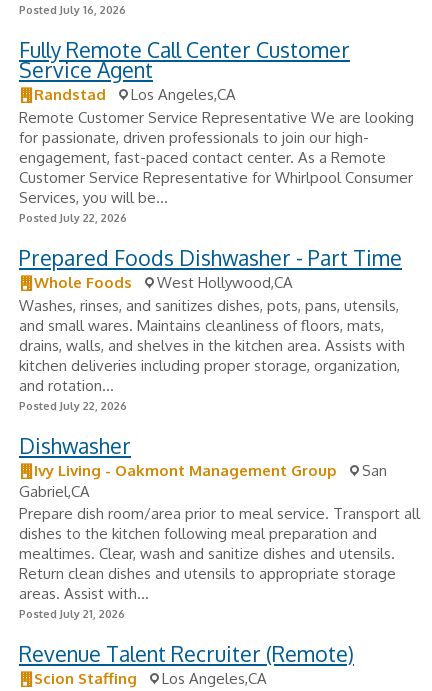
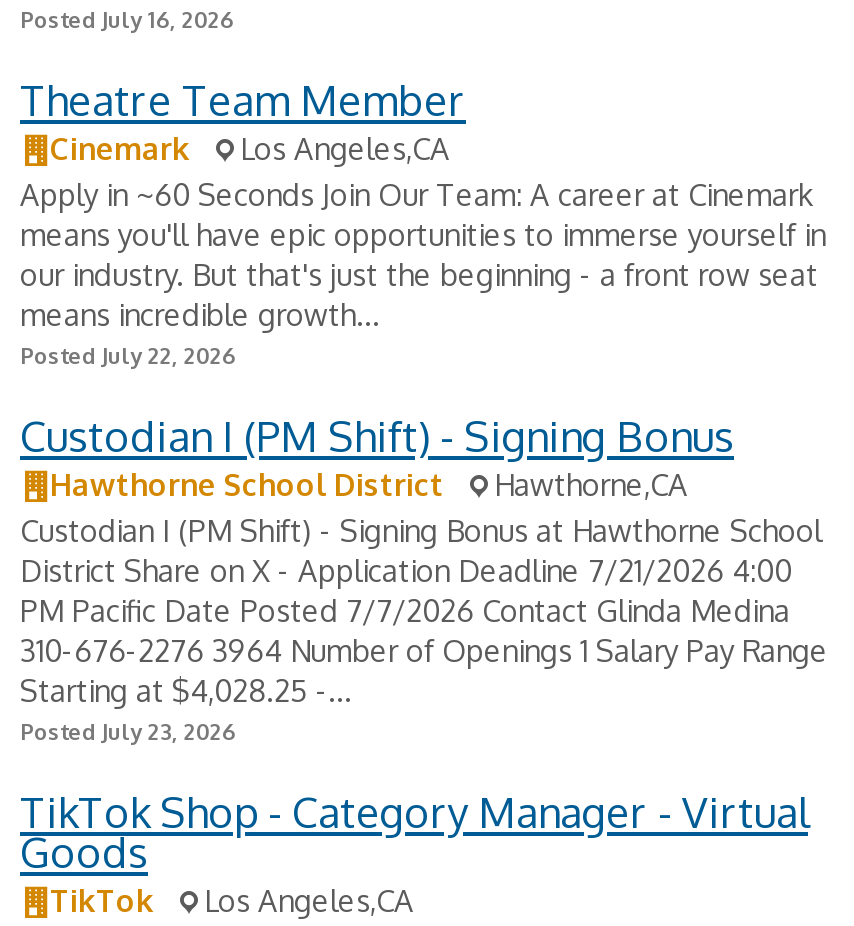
[19,36,350,104] Fully Remote Call Center Customer | Service Agent | Randstad -> [20,72,466,168] Theatre Team Member | Cinemark
[19,108,414,207] Remote Customer Service Representative We are looking | for passionate, driven professionals to join our high- | engagement, fast-paced contact center. As a Remote | Customer Service Representative for Whirlpool Consumer | Services, you will be... -> [20,176,826,334] Apply in ~60 Seconds Join Our Team: A career at Cinemark | means you'll have epic opportunities to immerse yourself in | our industry. But that's just the beginning - a front row seat | means incredible growth...
[19,244,420,688] Prepared Foods Dishwasher - Part Time | Whole Foods | West Hollywood,CA | Washes, rinses, and sanitizes dishes, pots, pans, utensils, | and small wares. Maintains cleanliness of floors, mats, | drains, walls, and shelves in the kitchen area. Assists with | kitchen deliveries including proper storage, organization, | and rotation... | Posted July 22, 2026 | Dishwasher | Ivy Living - Oakmont Management Group | San | Gabriel,CA | Prepare dish room/area prior to meal service. Transport all | dishes to the kitchen following meal preparation and | mealtimes. Clear, wash and sanitize dishes and utensils. | Return clean dishes and utensils to appropriate storage | areas. Assist with... | Posted July 21, 2026 | Revenue Talent Recruiter (Remote) | Scion Staffing -> [20,408,828,920] Custodian I (PM Shift) - Signing Bonus | Hawthorne School District | Hawthorne,CA | Custodian I (PM Shift) - Signing Bonus at Hawthorne School | District Share on X - Application Deadline 7/21/2026 4:00 | PM Pacific Date Posted 7/7/2026 Contact Glinda Medina | 310-676-2276 3964 Number of Openings 1 Salary Pay Range | Starting at $4,028.25 -... | Posted July 23, 2026 | TikTok Shop - Category Manager - Virtual | Goods | TikTok

